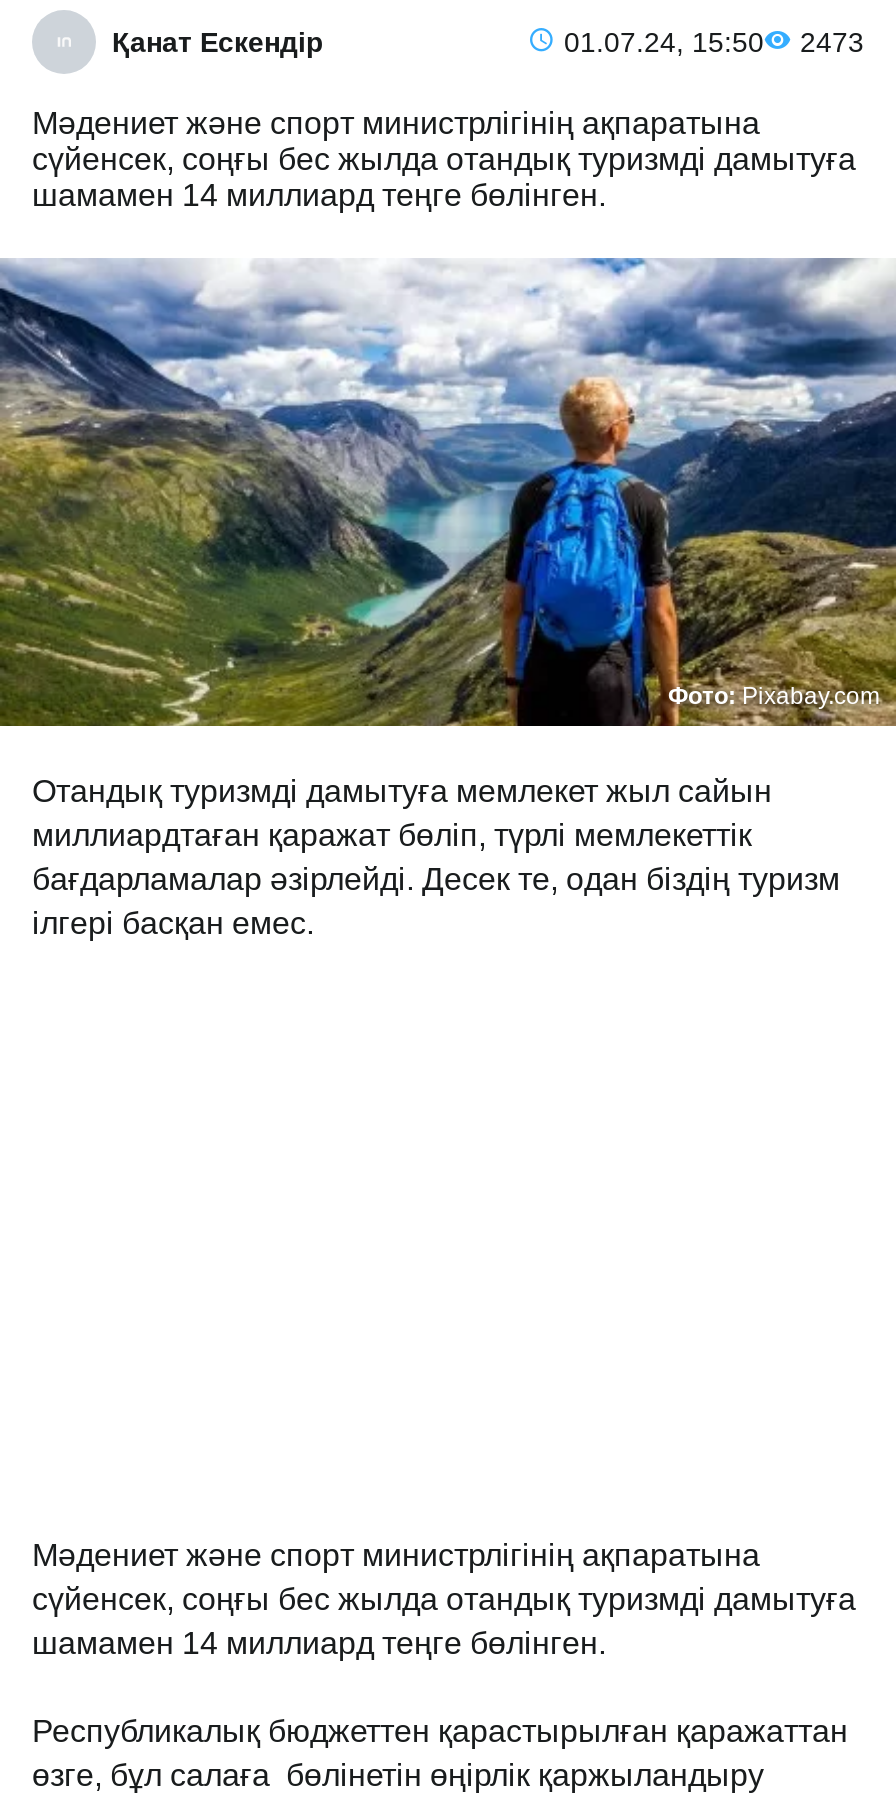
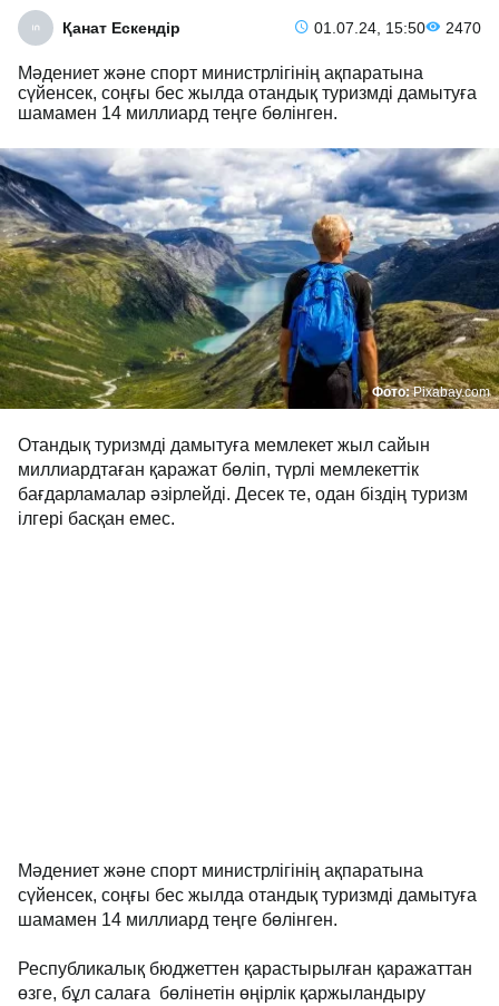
[564,26,864,58] 01.07.24, 15:50 2473 -> [314,19,481,37] 01.07.24, 15:50 2470

